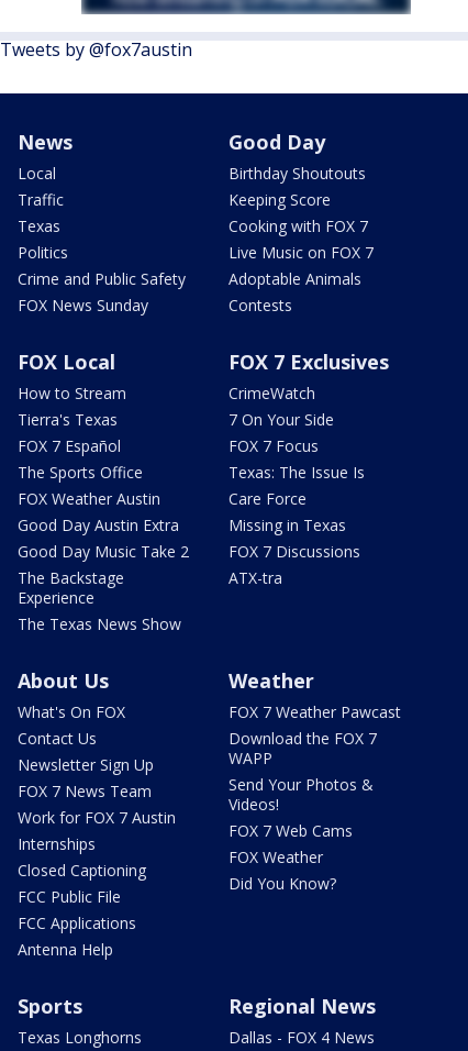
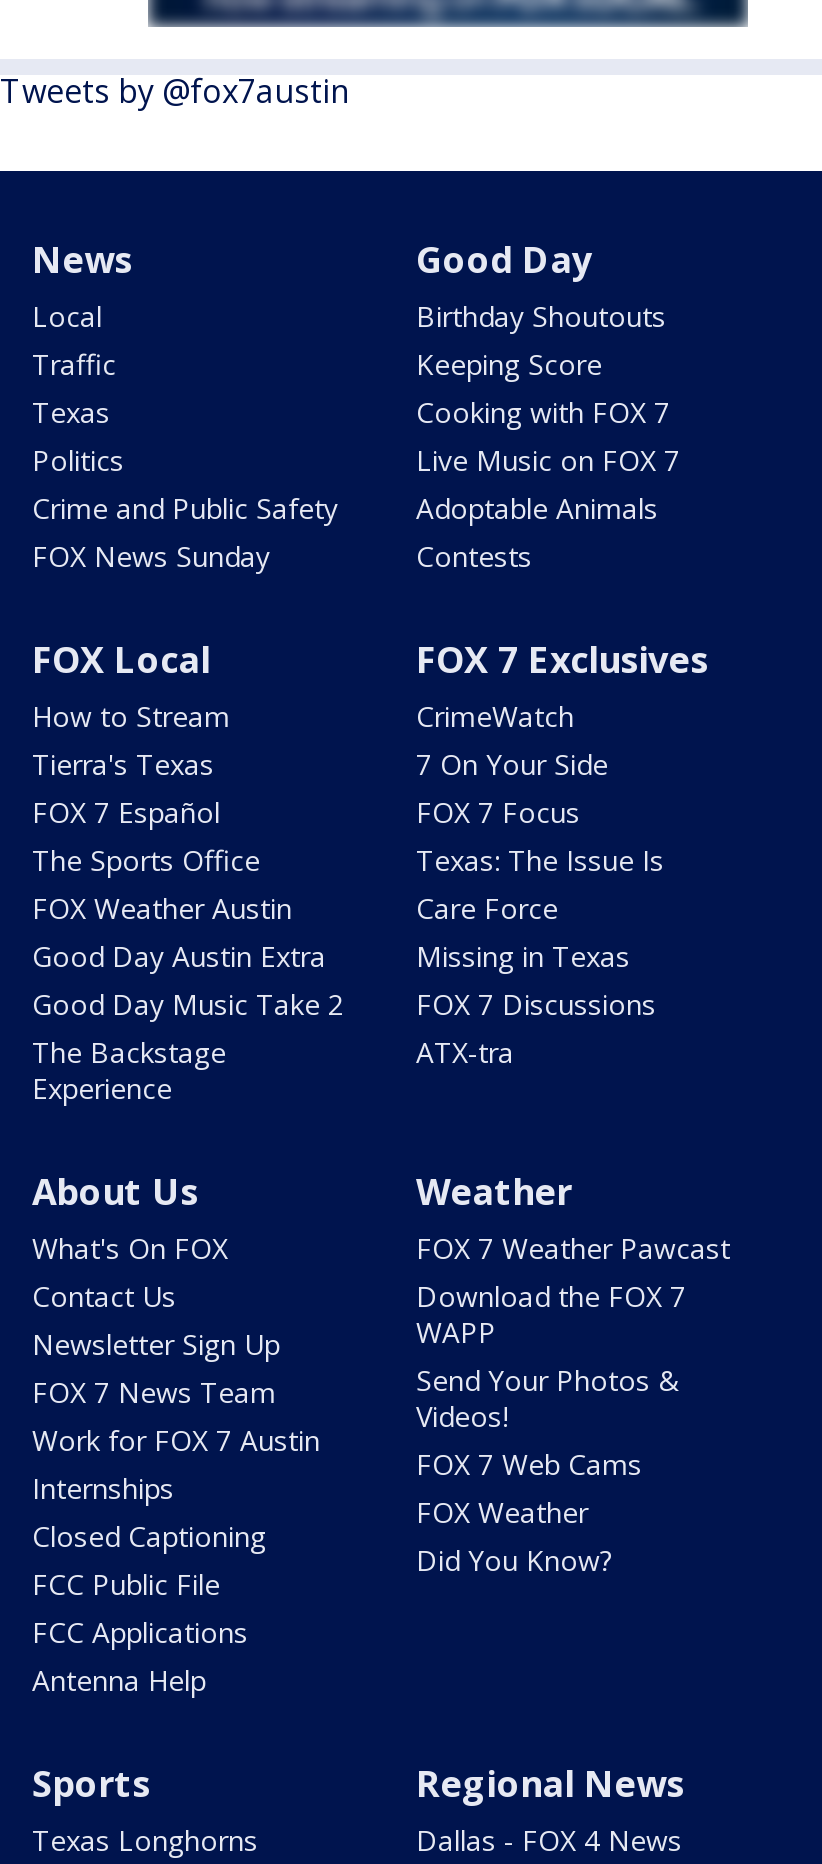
[18,614,181,635] The Texas News Show -> none

